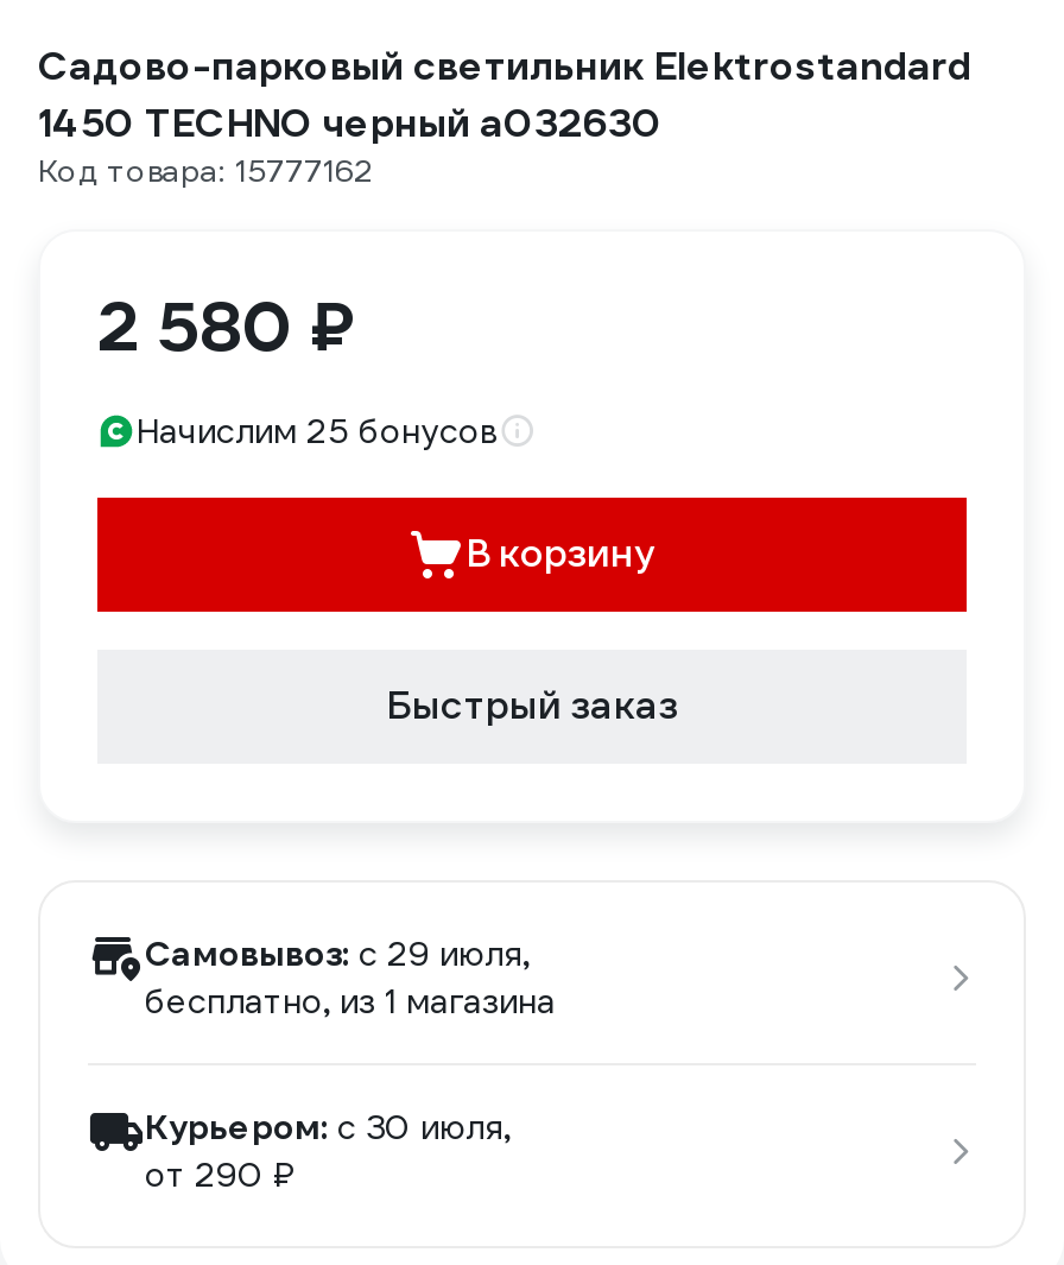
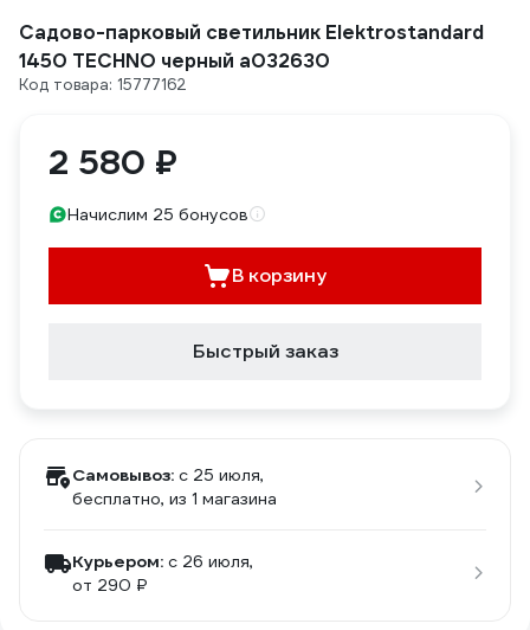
[145,932,530,975] Самовывоз: c 29 июля, -> [72,464,264,486] Самовывоз: c 25 июля,
[145,1106,511,1149] Курьером: c 30 июля, -> [72,551,253,572] Курьером: c 26 июля,

